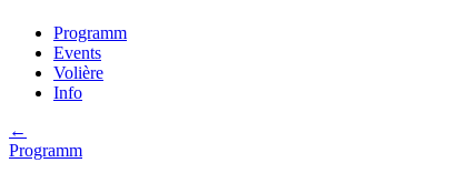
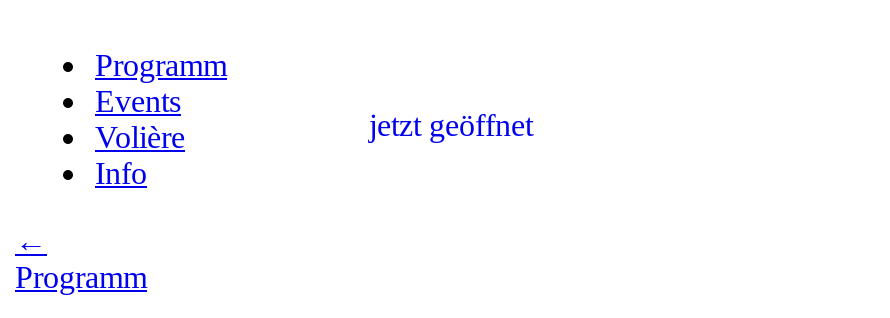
none -> [369,108,533,142] jetzt geöffnet

